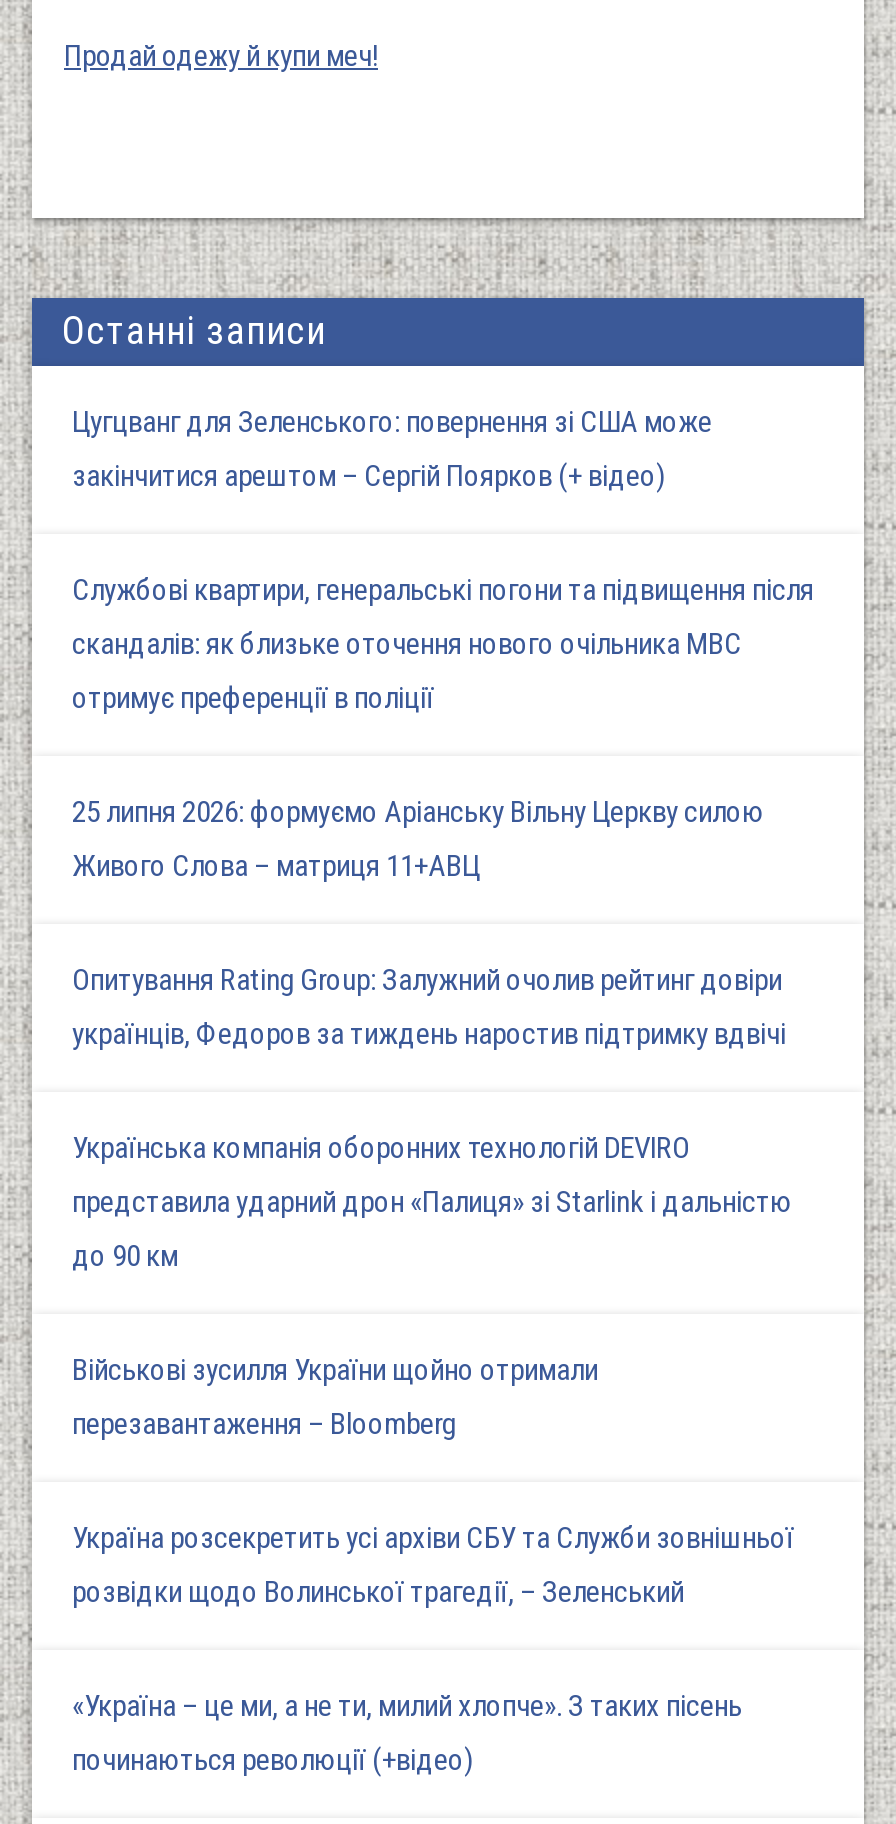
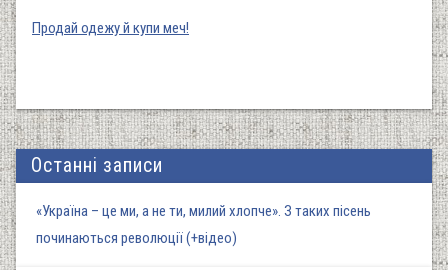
[72,404,814,1610] Цугцванг для Зеленського: повернення зі США може | закінчитися арештом – Сергій Поярков (+ відео) | Службові квартири, генеральські погони та підвищення після | скандалів: як близьке оточення нового очільника МВС | отримує преференції в поліції | 25 липня 2026: формуємо Аріанську Вільну Церкву силою | Живого Слова – матриця 11+АВЦ | Опитування Rating Group: Залужний очолив рейтинг довіри | українців, Федоров за тиждень наростив підтримку вдвічі | Українська компанія оборонних технологій DEVIRO | представила ударний дрон «Палиця» зі Starlink і дальністю | до 90 км | Військові зусилля України щойно отримали | перезавантаження – Bloomberg | Україна розсекретить усі архіви СБУ та Служби зовнішньої | розвідки щодо Волинської трагедії, – Зеленський -> none

